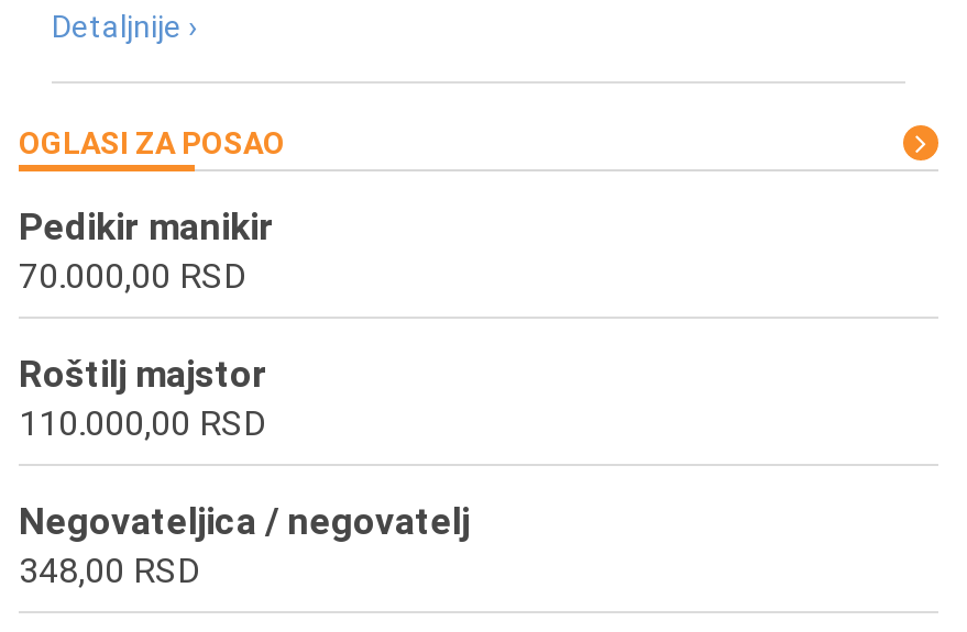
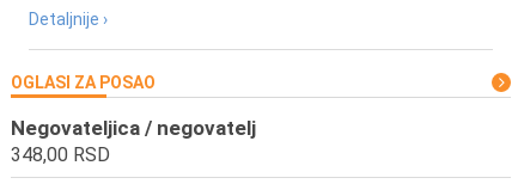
[19,205,274,444] Pedikir manikir | 70.000,00 RSD | Roštilj majstor | 110.000,00 RSD -> none

